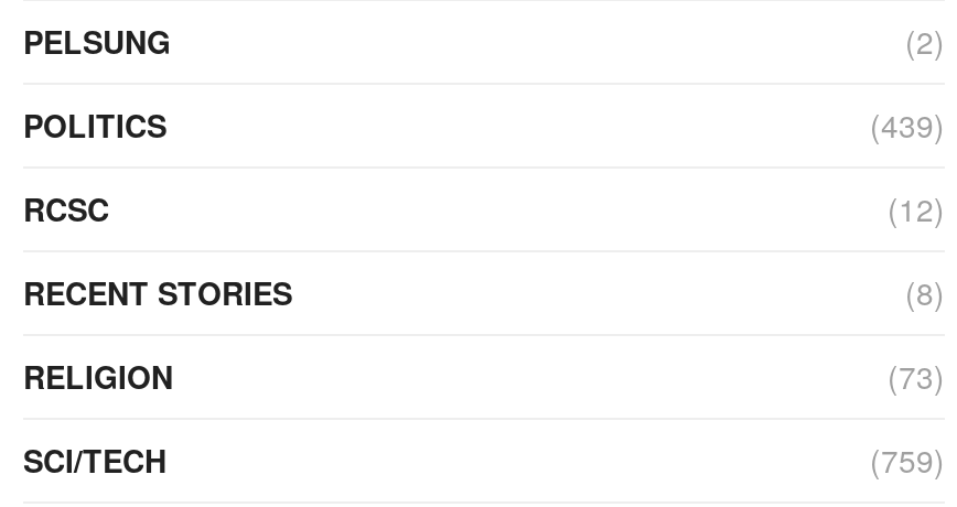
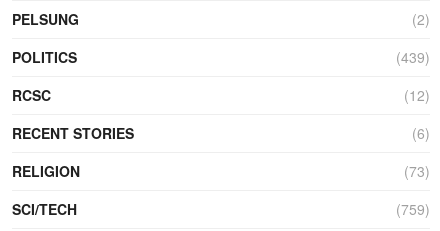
[905,271,945,315] (8) -> [412,123,430,143] (6)

